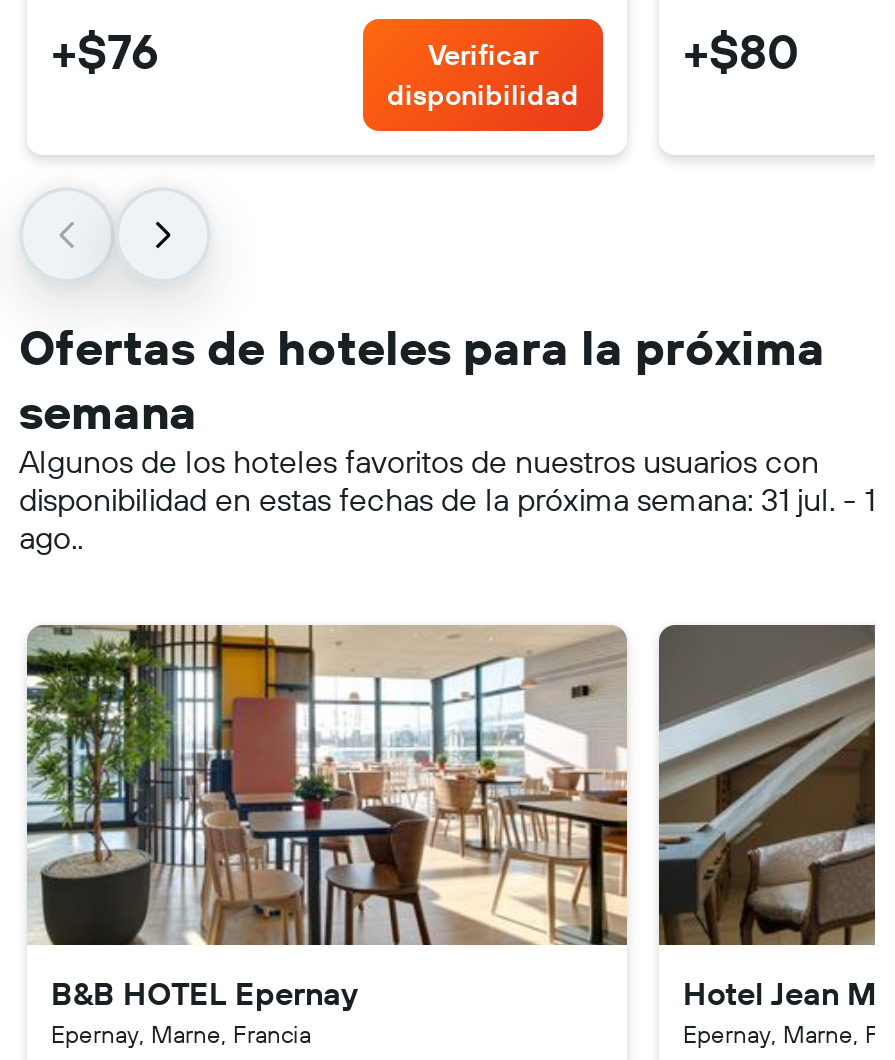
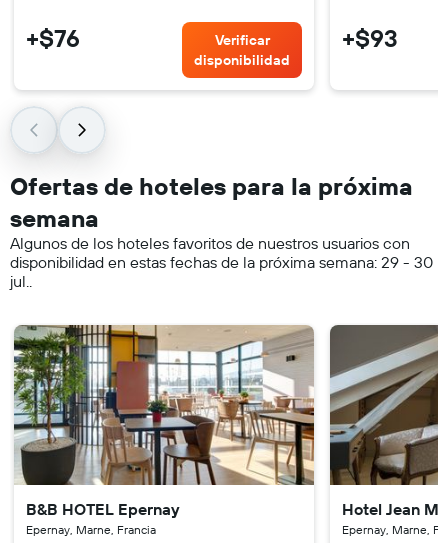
[683,21,799,81] +$80 -> [342,23,398,53] +$93
[19,479,875,557] disponibilidad en estas fechas de la próxima semana: 31 jul. - 1 | ago.. -> [10,252,433,291] disponibilidad en estas fechas de la próxima semana: 29 - 30 | jul..

